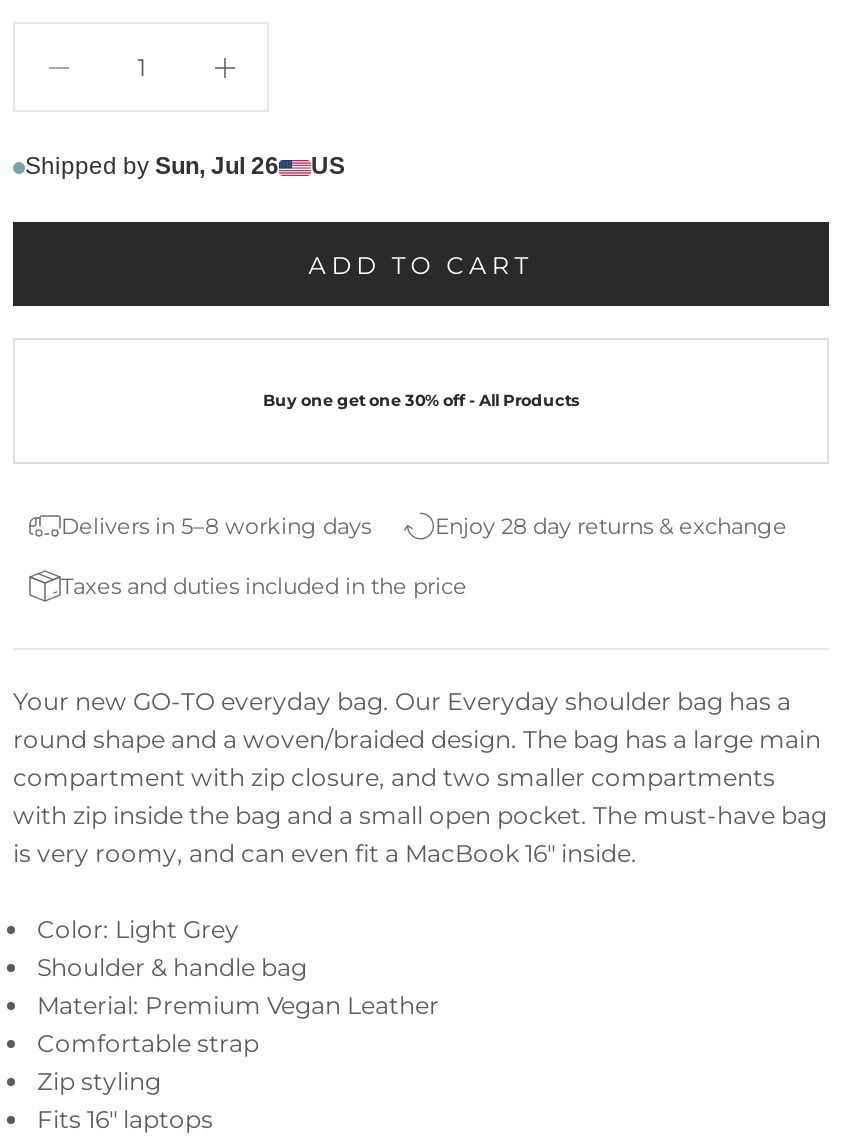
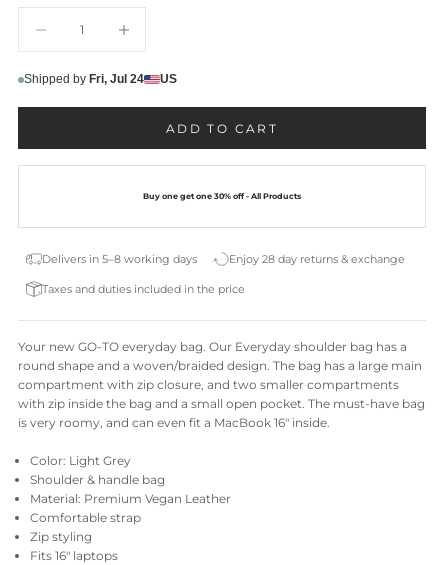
[25,152,279,180] Shipped by Sun, Jul 26 -> [24,72,144,86] Shipped by Fri, Jul 24

